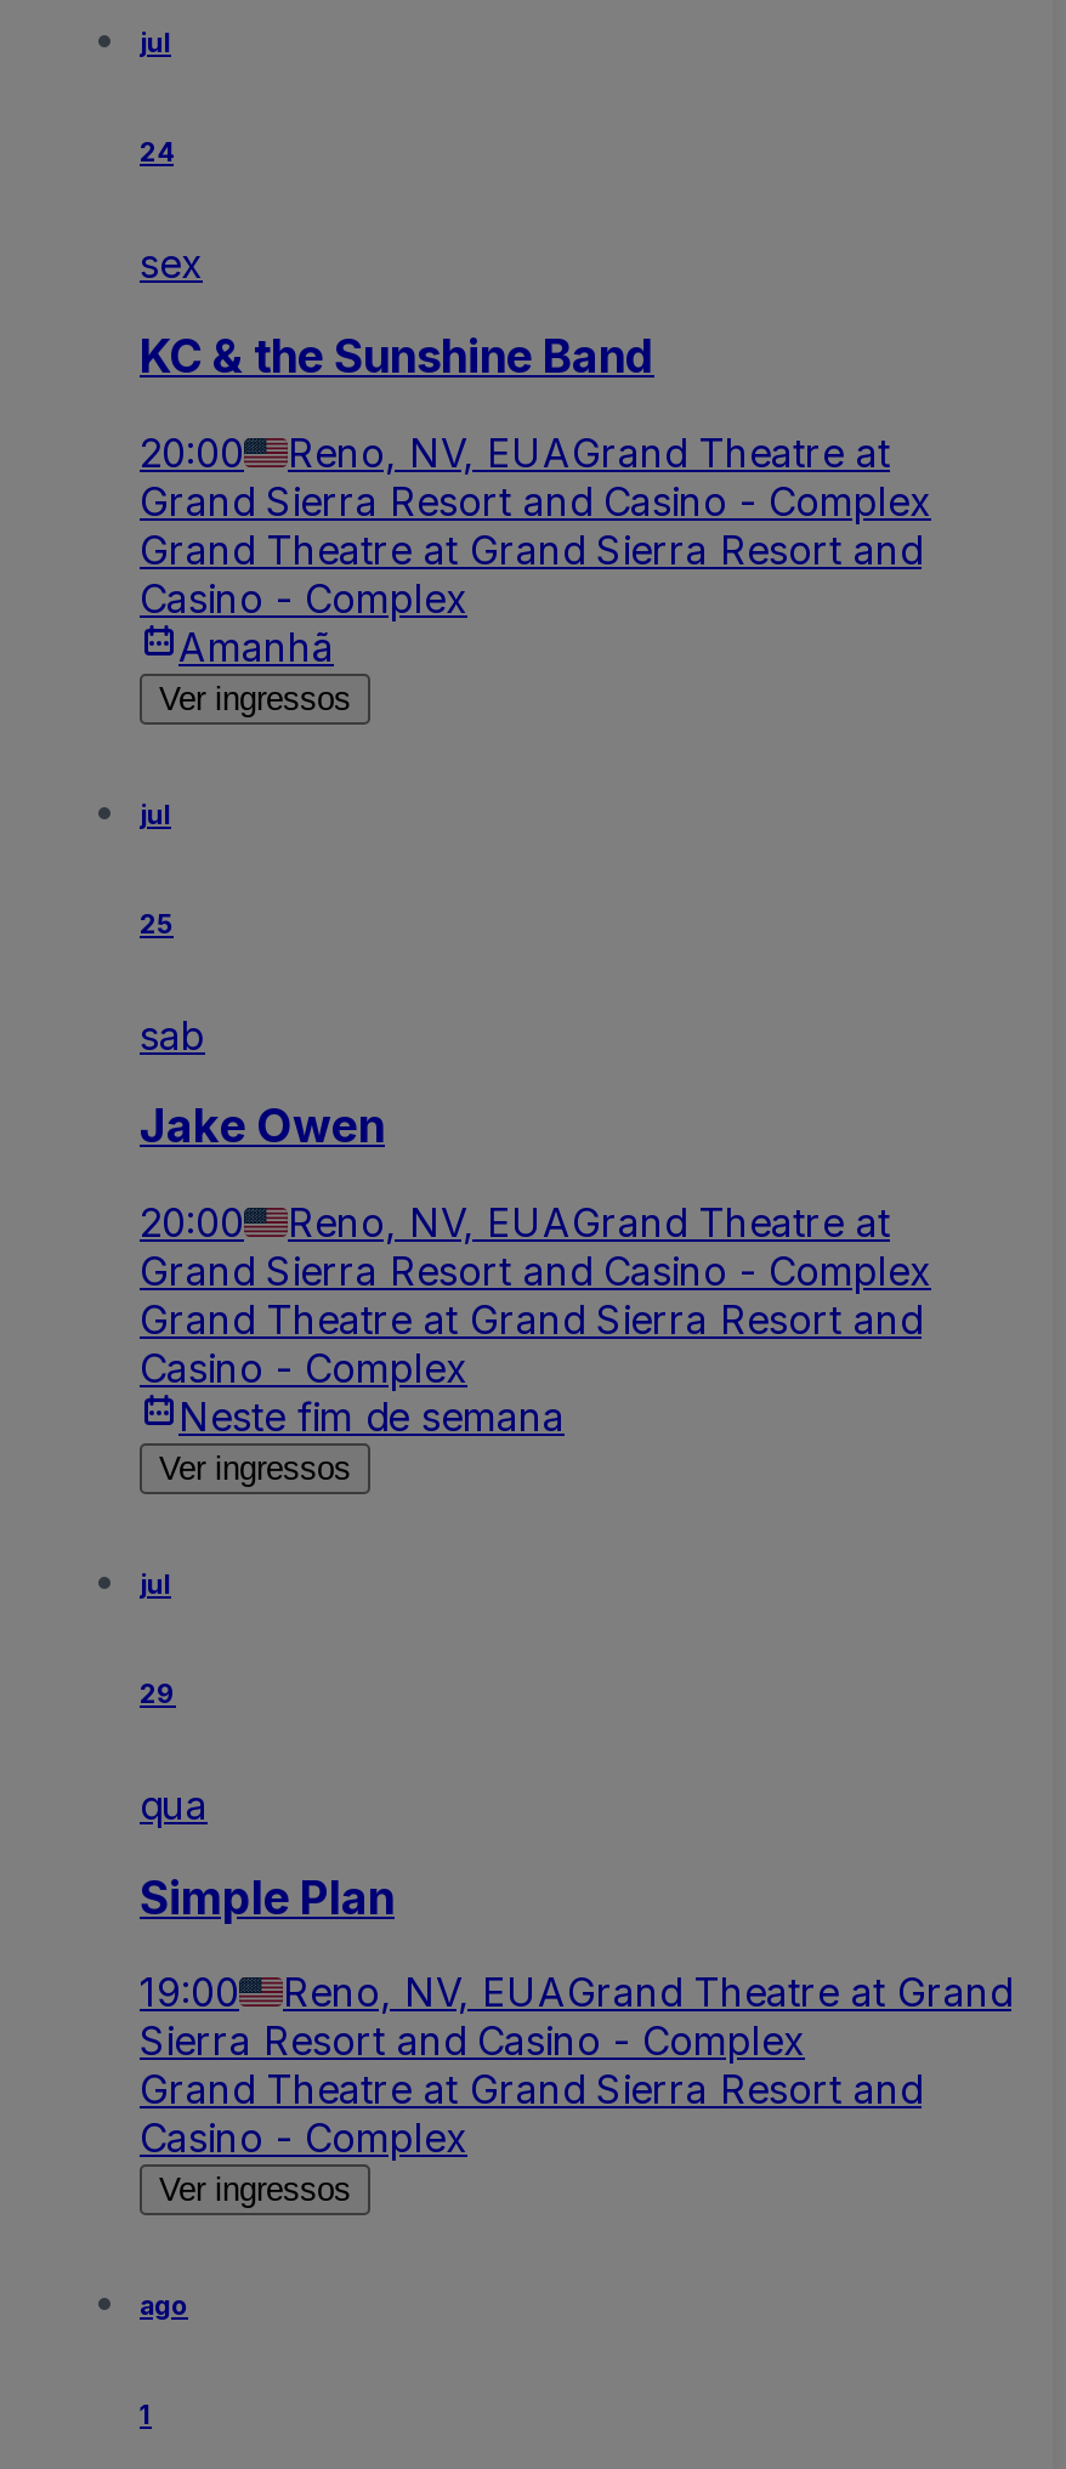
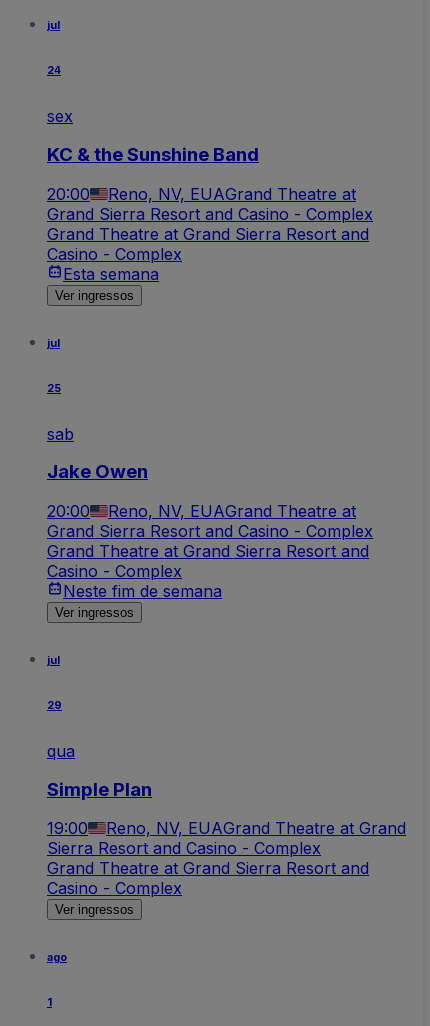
[178,622,334,670] Amanhã -> [63,264,159,284] Esta semana

